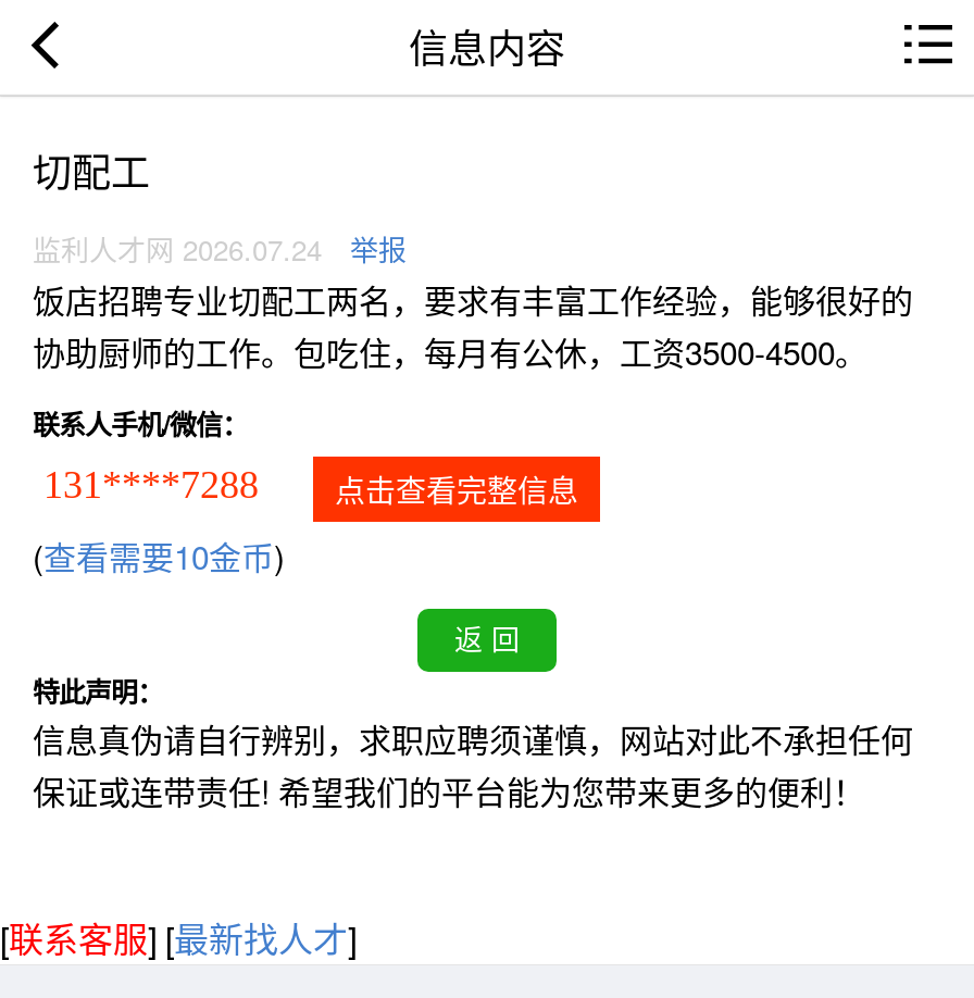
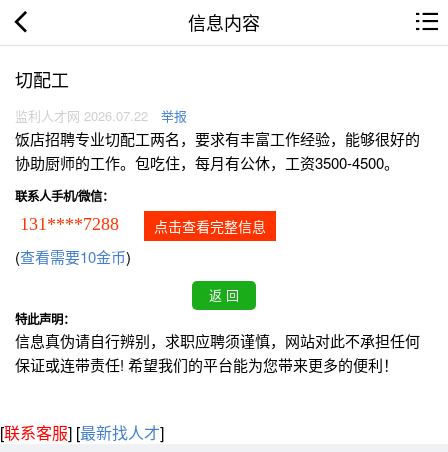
[33,229,407,270] 监利人才网 2026.07.24 举报 -> [15,106,187,125] 监利人才网 2026.07.22 举报

